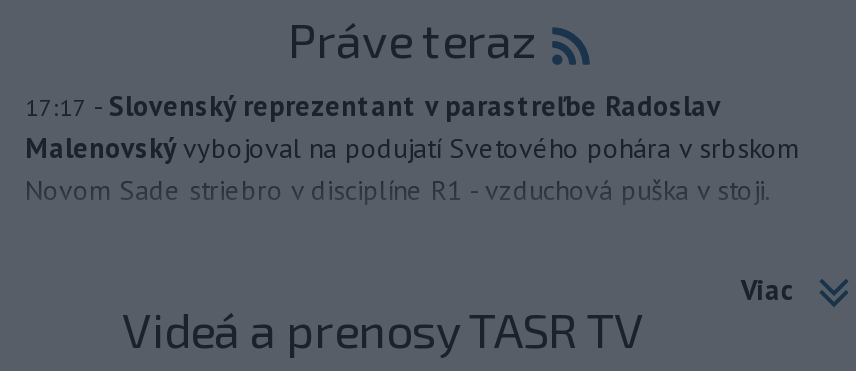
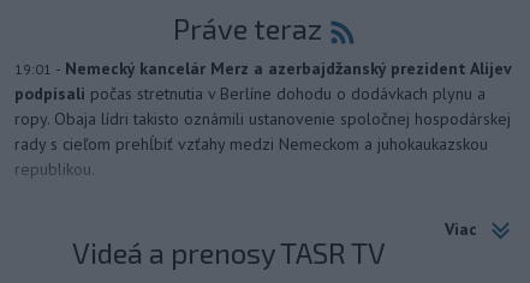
[25,88,799,208] 17:17 - Slovenský reprezentant v parastreľbe Radoslav | Malenovskývybojoval na podujatí Svetového pohára v srbskom | Novom Sade striebro v disciplíne R1 - vzduchová puška v stoji. -> [14,58,511,180] 19:01 - Nemecký kancelár Merz a azerbajdžanský prezident Alijev | podpísali počas stretnutia v Berlíne dohodu o dodávkach plynu a | ropy. Obaja lídri takisto oznámili ustanovenie spoločnej hospodárskej | rady s cieľom prehĺbiť vzťahy medzi Nemeckom a juhokaukazskou | republikou.

